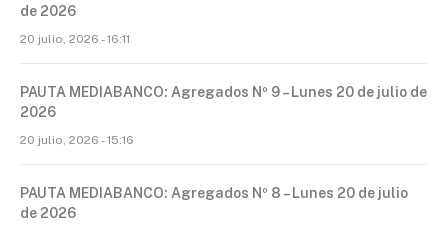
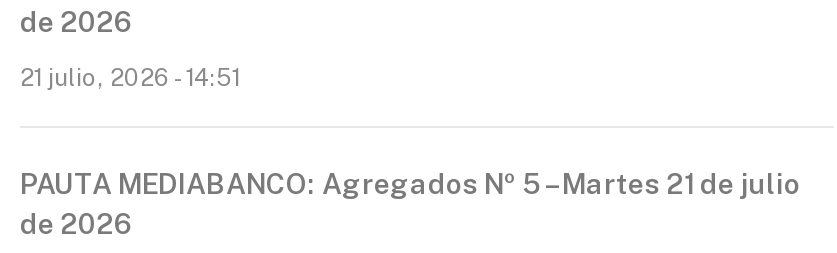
[20,32,427,201] 20 julio, 2026 - 16:11 | PAUTA MEDIABANCO: Agregados Nº 9 – Lunes 20 de julio de | 2026 | 20 julio, 2026 - 15:16 | PAUTA MEDIABANCO: Agregados Nº 8 – Lunes 20 de julio -> [20,64,800,200] 21 julio, 2026 - 14:51 | PAUTA MEDIABANCO: Agregados Nº 5 – Martes 21 de julio

